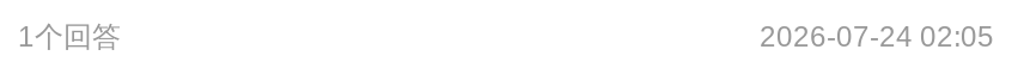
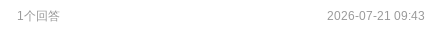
[760,20,994,54] 2026-07-24 02:05 -> [327,9,425,23] 2026-07-21 09:43

